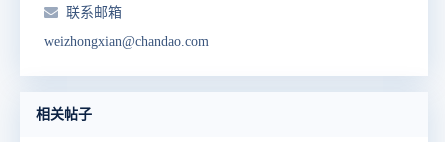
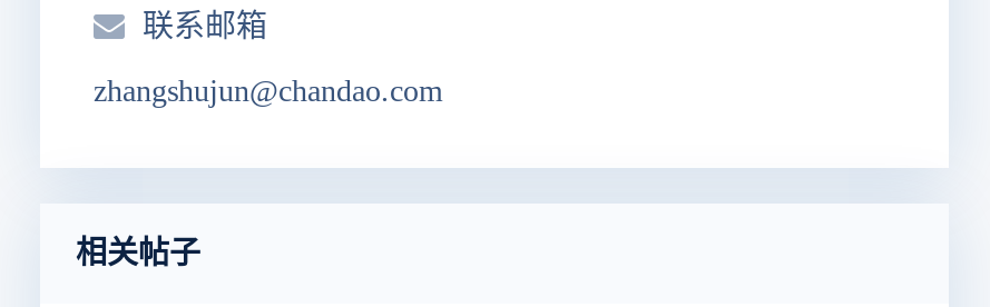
[44,34,209,49] weizhongxian@chandao.com -> [94,75,443,108] zhangshujun@chandao.com

